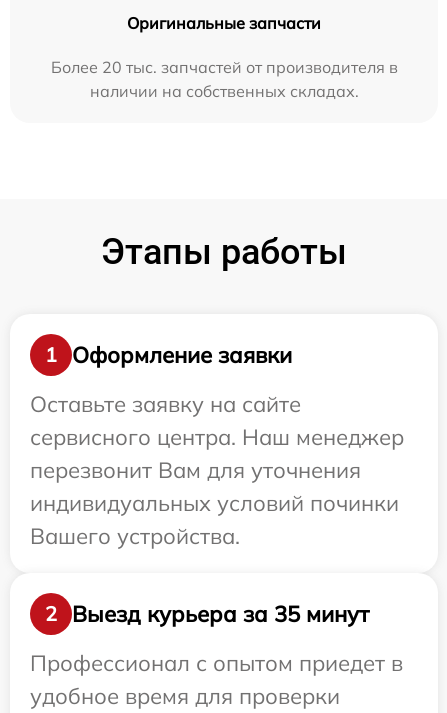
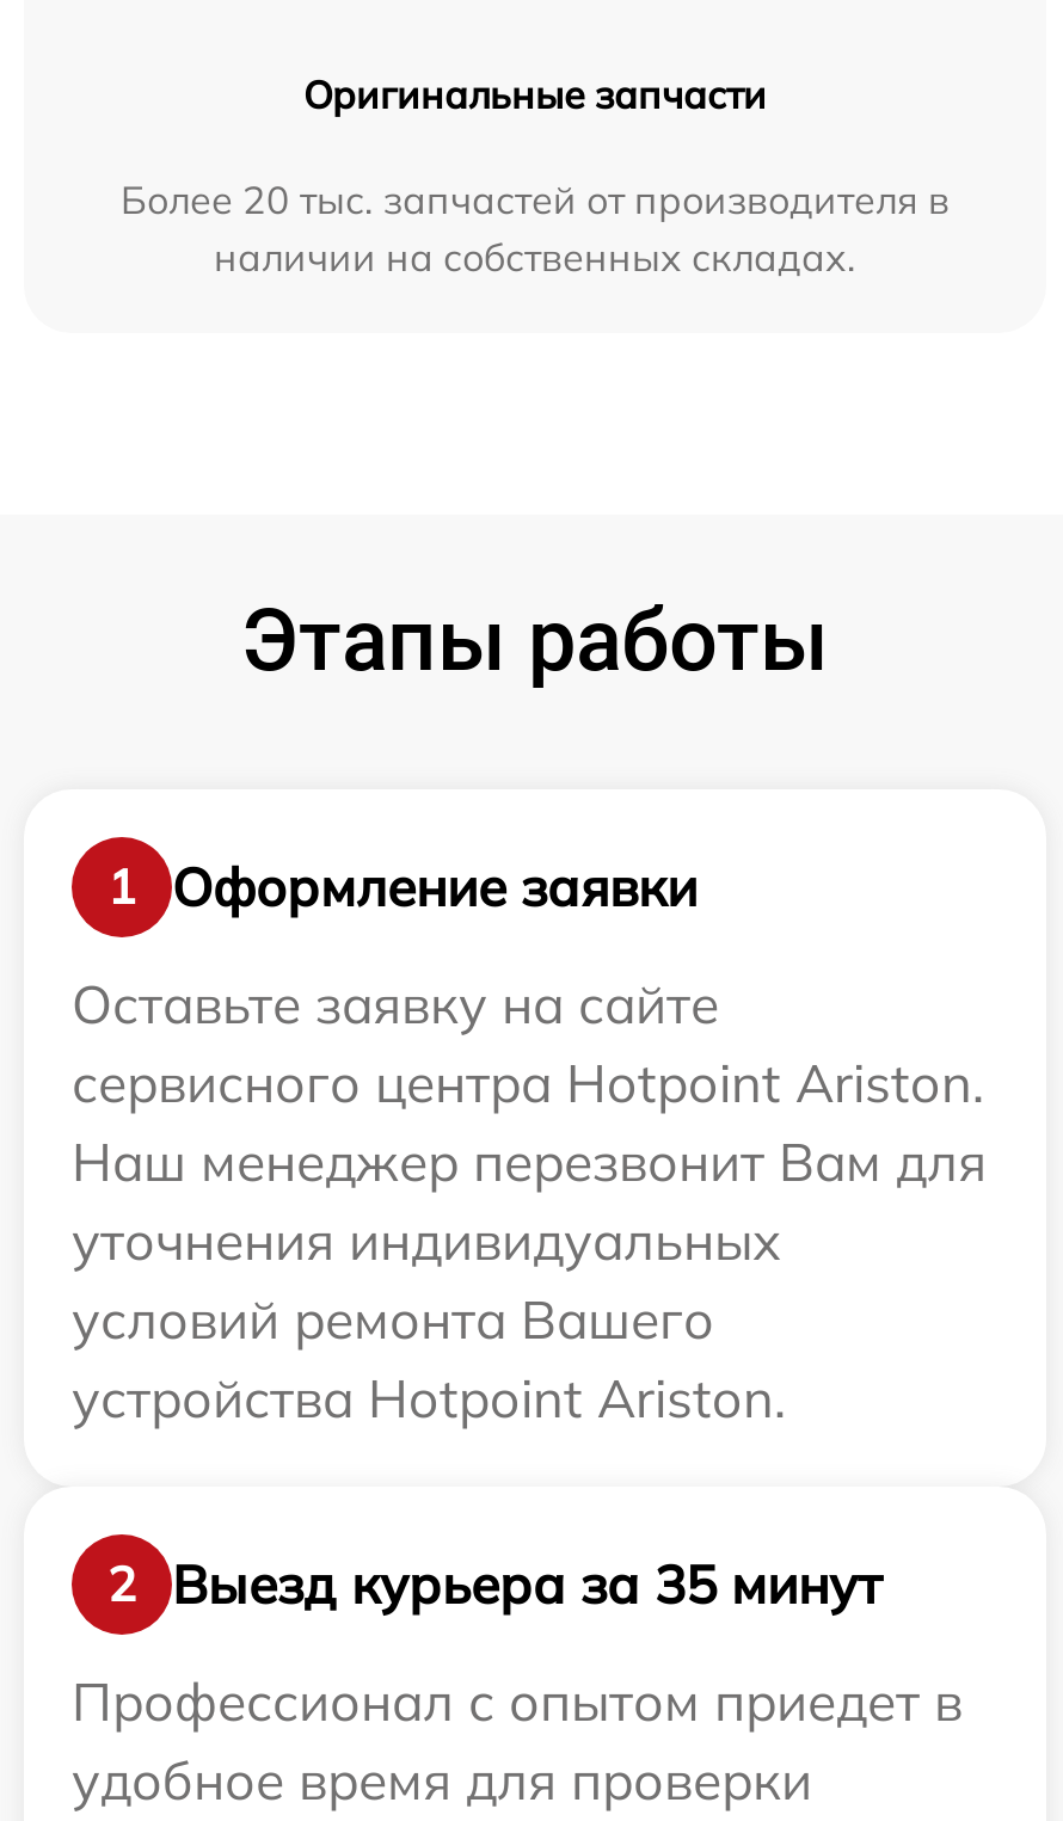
[30,423,404,550] сервисного центра. Наш менеджер | перезвонит Вам для уточнения | индивидуальных условий починки | Вашего устройства. -> [72,1050,987,1432] сервисного центра Hotpoint Ariston. | Наш менеджер перезвонит Вам для | уточнения индивидуальных | условий ремонта Вашего | устройства Hotpoint Ariston.

